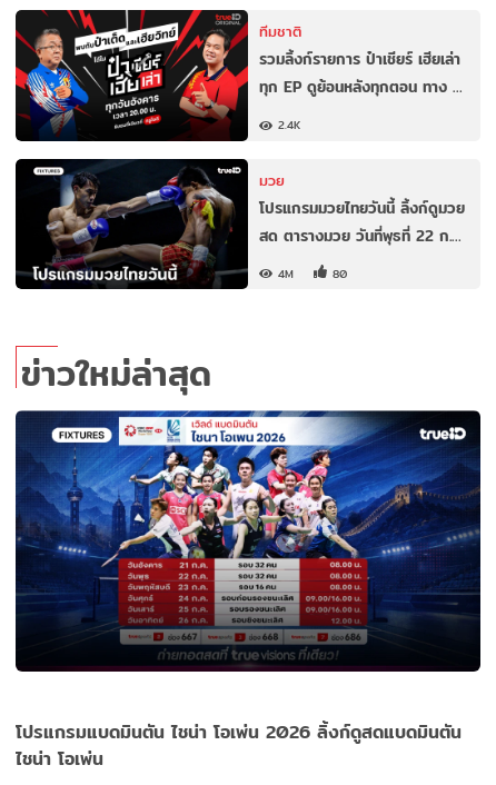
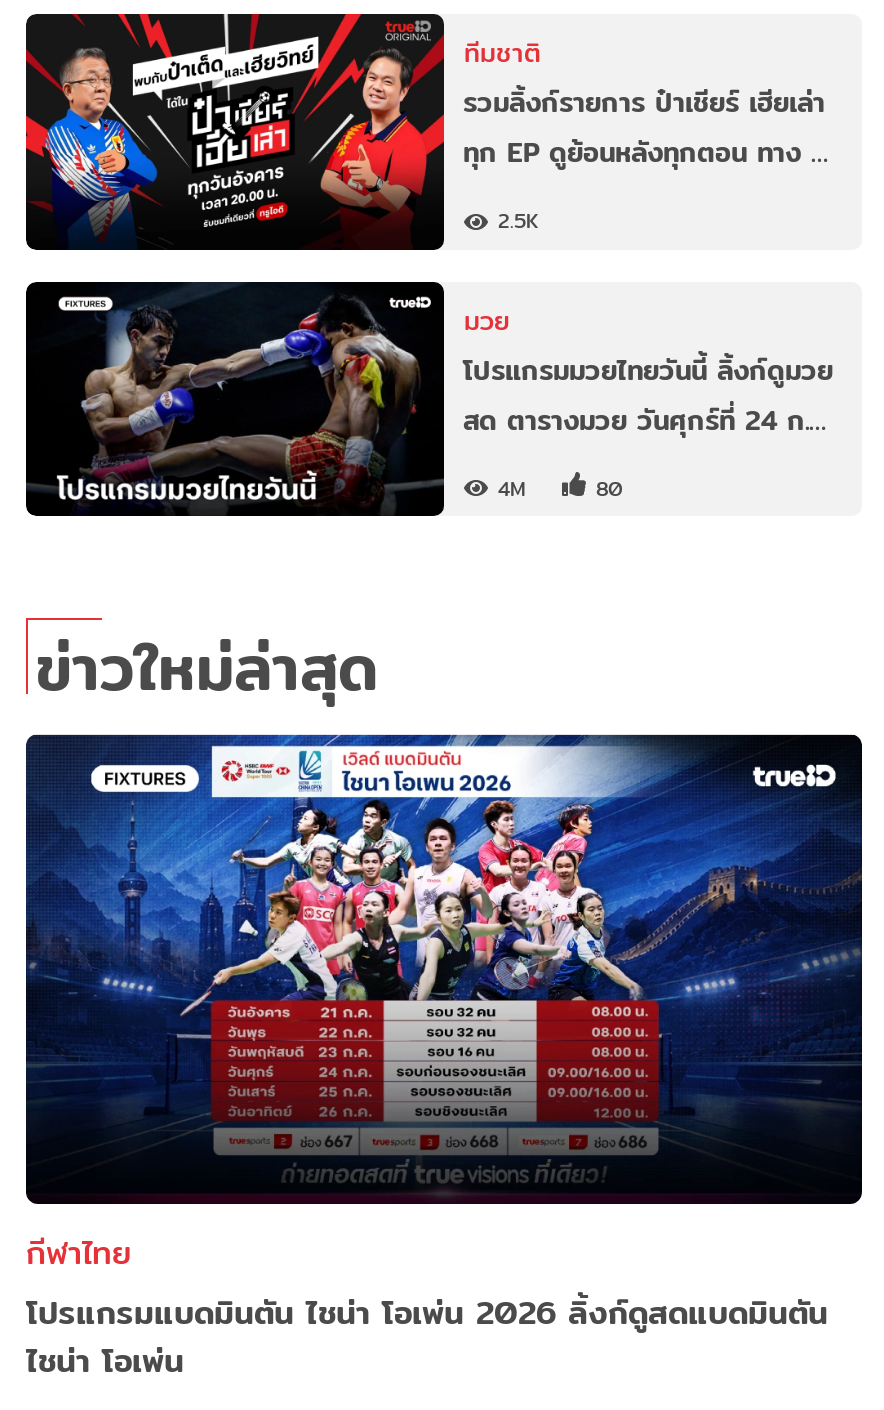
[278,116,300,134] 2.4K -> [498,205,538,237] 2.5K
[259,223,461,248] สด ตารางมวย วันที่พุธที่ 22 ก.… -> [463,398,827,442] สด ตารางมวย วันศุกร์ที่ 24 ก.…
none -> [26,1229,132,1279] กีฬาไทย

